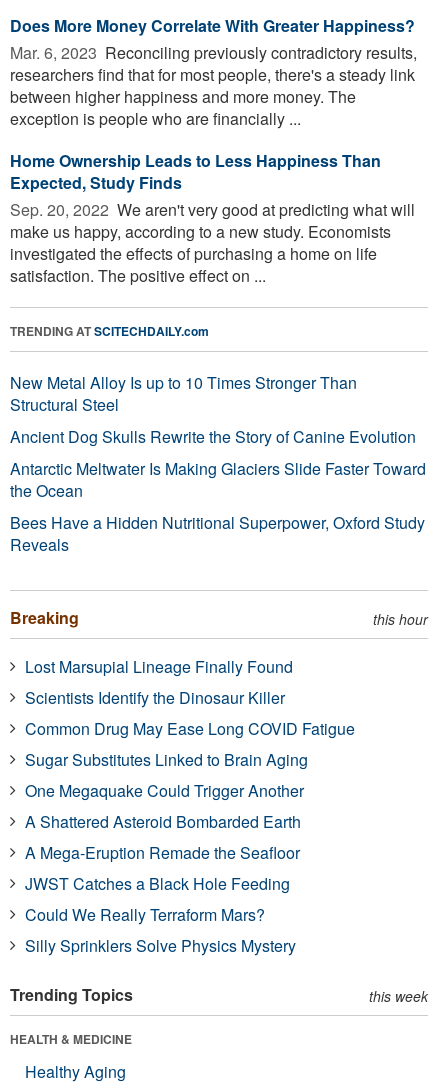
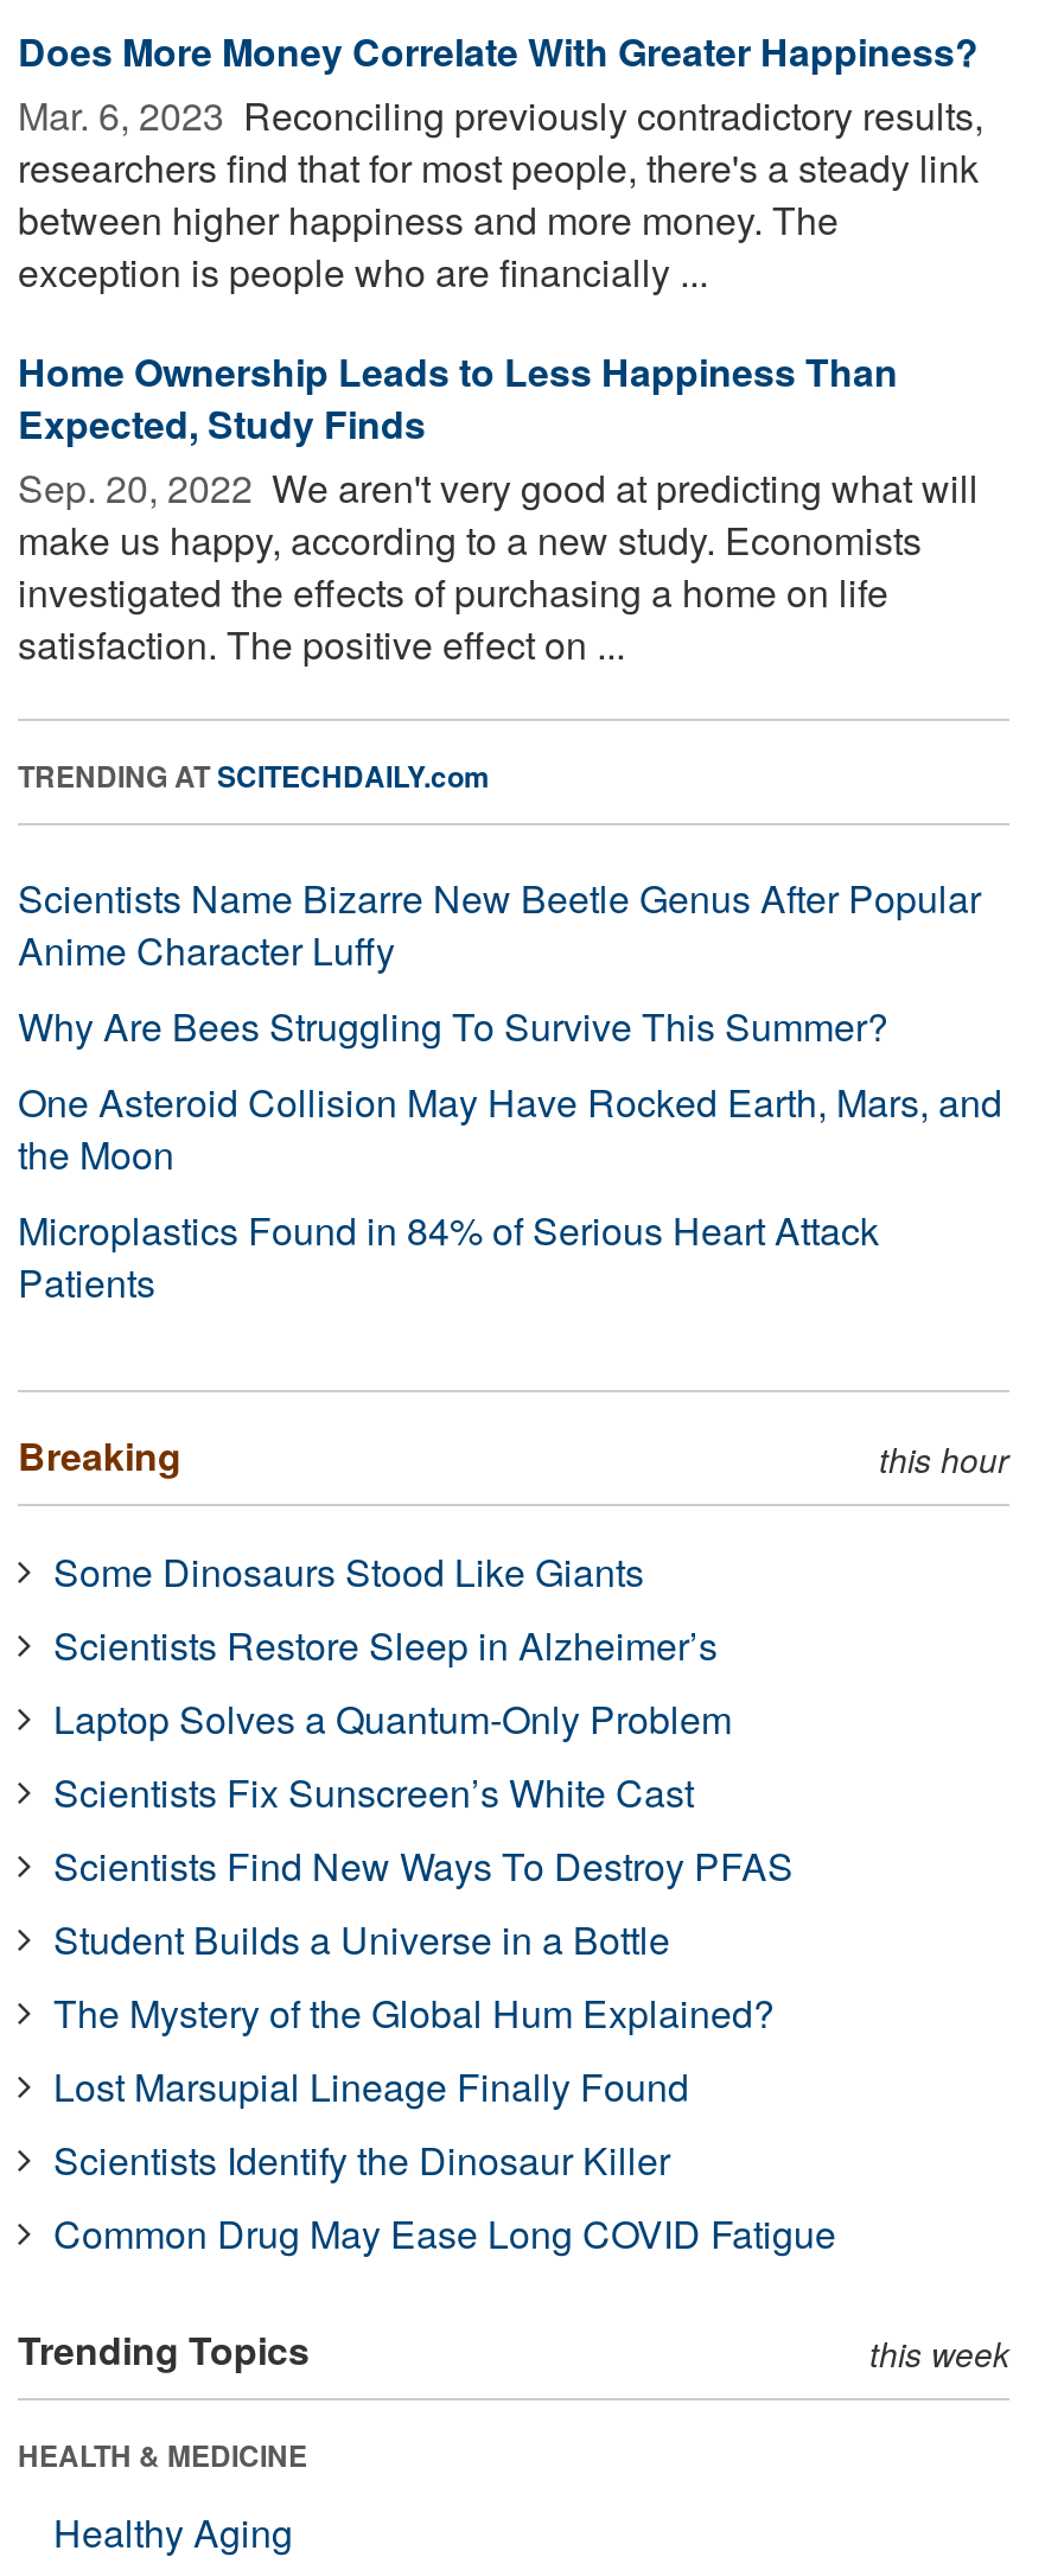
[10,371,426,556] New Metal Alloy Is up to 10 Times Stronger Than | Structural Steel | Ancient Dog Skulls Rewrite the Story of Canine Evolution | Antarctic Meltwater Is Making Glaciers Slide Faster Toward | the Ocean | Bees Have a Hidden Nutritional Superpower, Oxford Study | Reveals -> [18,870,1002,1309] Scientists Name Bizarre New Beetle Genus After Popular | Anime Character Luffy | Why Are Bees Struggling To Survive This Summer? | One Asteroid Collision May Have Rocked Earth, Mars, and | the Moon | Microplastics Found in 84% of Serious Heart Attack | Patients
none -> [53,1544,794,2039] Some Dinosaurs Stood Like Giants | Scientists Restore Sleep in Alzheimer’s | Laptop Solves a Quantum-Only Problem | Scientists Fix Sunscreen’s White Cast | Scientists Find New Ways To Destroy PFAS | Student Builds a Universe in a Bottle | The Mystery of the Global Hum Explained?
moved [25,655,355,740] -> [53,2058,836,2260]: Lost Marsupial Lineage Finally Found | Scientists Identify the Dinosaur Killer | Common Drug May Ease Long COVID Fatigue
[25,748,308,957] Sugar Substitutes Linked to Brain Aging | One Megaquake Could Trigger Another | A Shattered Asteroid Bombarded Earth | A Mega-Eruption Remade the Seafloor | JWST Catches a Black Hole Feeding | Could We Really Terraform Mars? | Silly Sprinklers Solve Physics Mystery -> none

